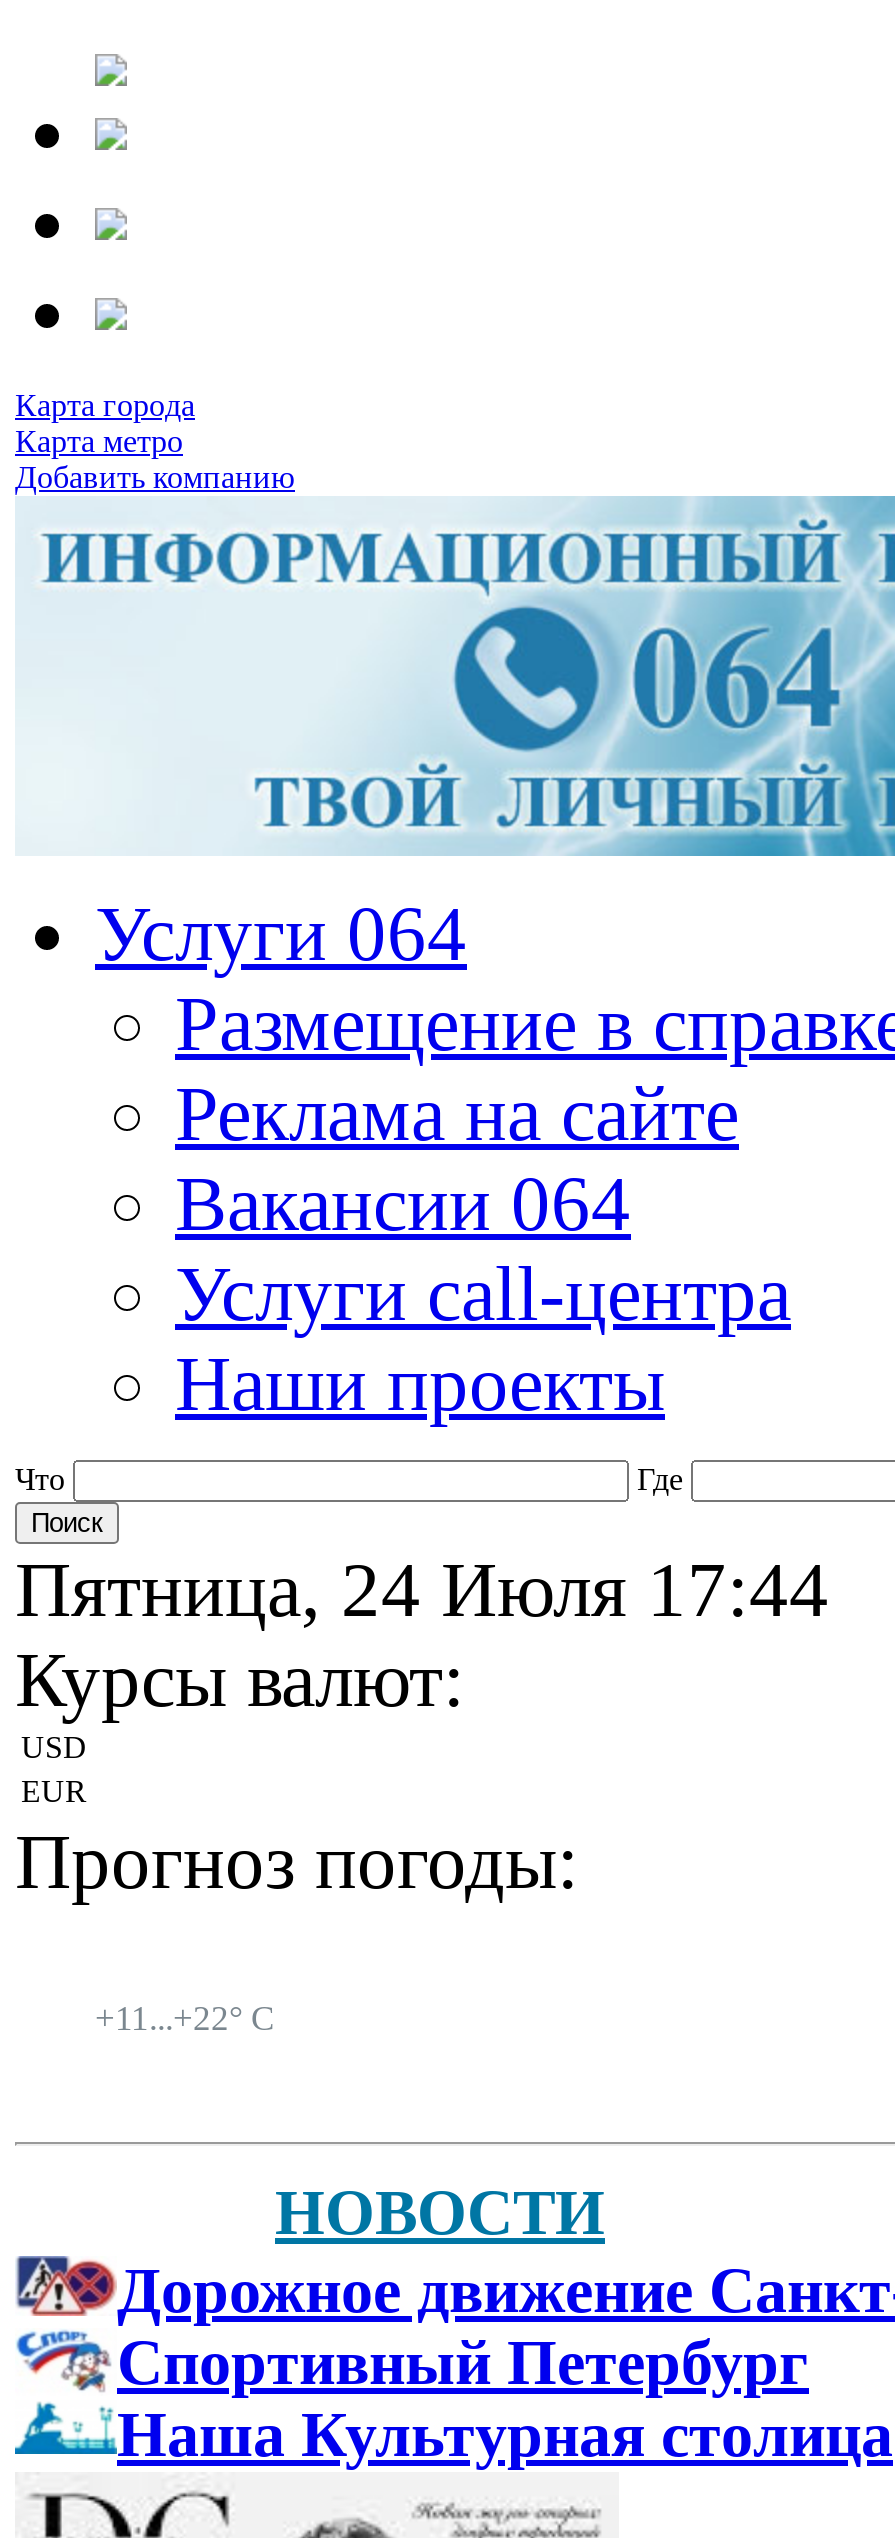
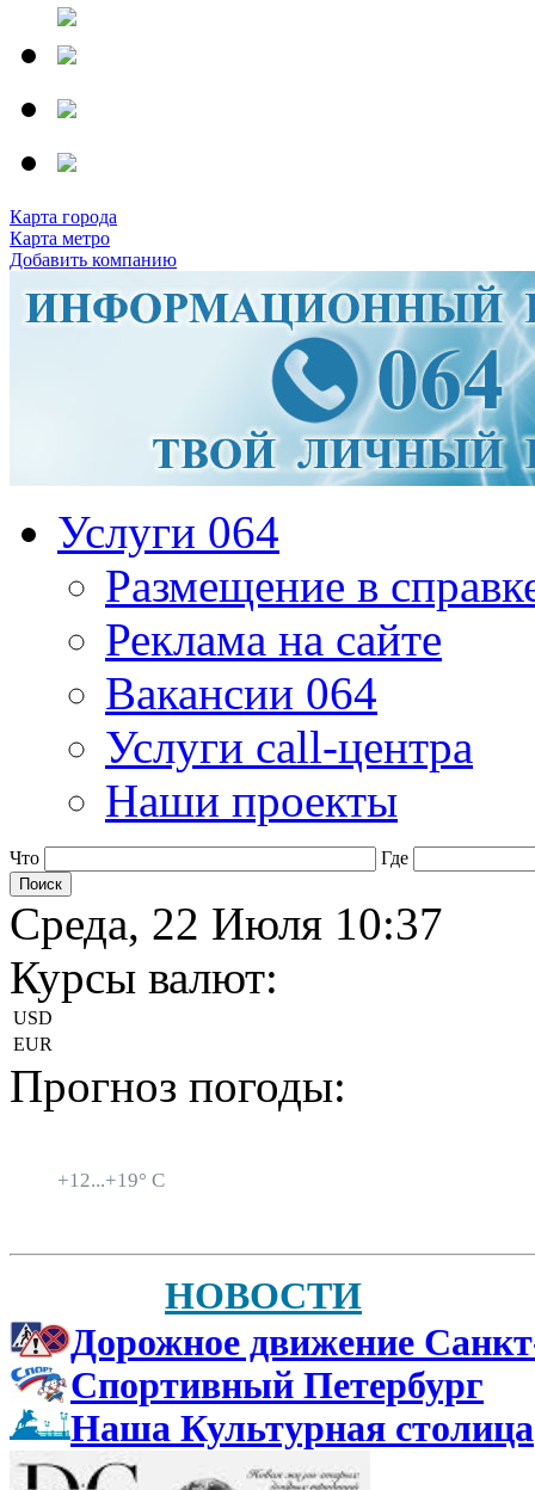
[15,1546,829,1632] Пятница, 24 Июля 17:44 -> [10,898,443,949] Среда, 22 Июля 10:37
[95,2000,273,2038] +11...+22° C -> [57,1169,165,1192] +12...+19° C

